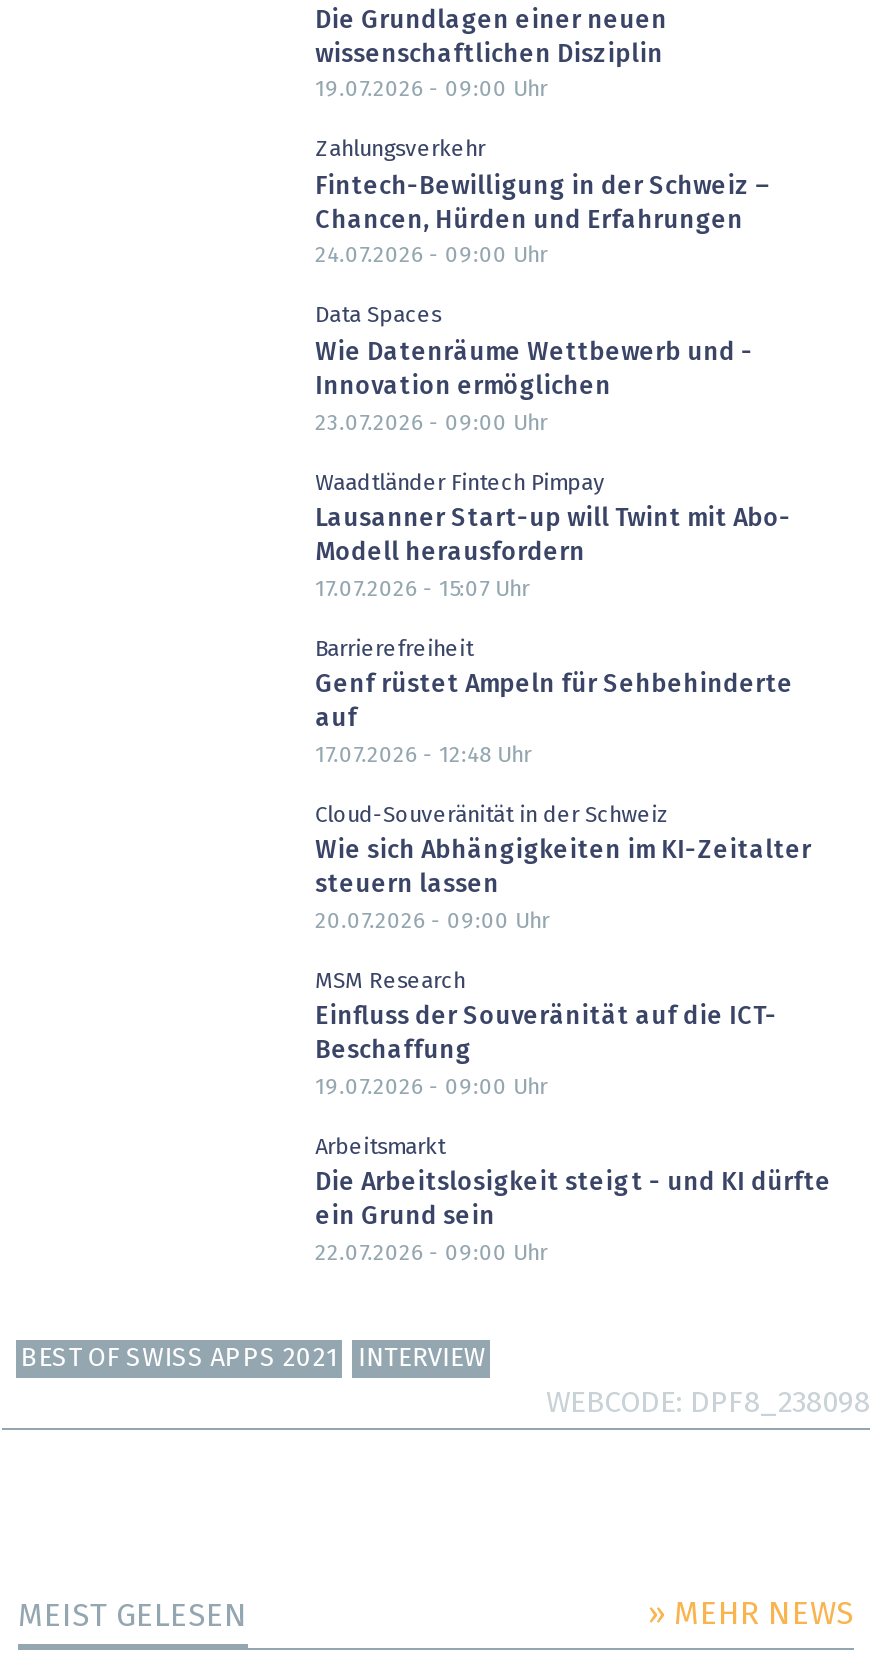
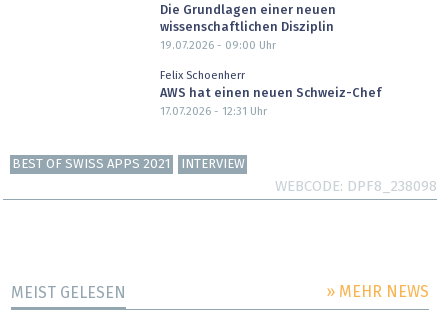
[315,139,831,1264] Zahlungsverkehr | Fintech-Bewilligung in der Schweiz – | Chancen, Hürden und Erfahrungen | 24.07.2026 - 09:00 Uhr | Data Spaces | Wie Datenräume Wettbewerb und | Innovation ermöglichen | 23.07.2026 - 09:00 Uhr | Waadtländer Fintech Pimpay | Lausanner Start-up will Twint mit Abo- | Modell herausfordern | 17.07.2026 - 15:07 Uhr | Barrierefreiheit | Genf rüstet Ampeln für Sehbehinderte | auf | 17.07.2026 - 12:48 Uhr | Cloud-Souveränität in der Schweiz | Wie sich Abhängigkeiten im KI-Zeitalter | steuern lassen | 20.07.2026 - 09:00 Uhr | MSM Research | Einfluss der Souveränität auf die ICT- | Beschaffung | 19.07.2026 - 09:00 Uhr | Arbeitsmarkt | Die Arbeitslosigkeit steigt - und KI dürfte | ein Grund sein | 22.07.2026 - 09:00 Uhr -> [160,70,381,117] Felix Schoenherr | AWS hat einen neuen Schweiz-Chef | 17.07.2026 - 12:31 Uhr

